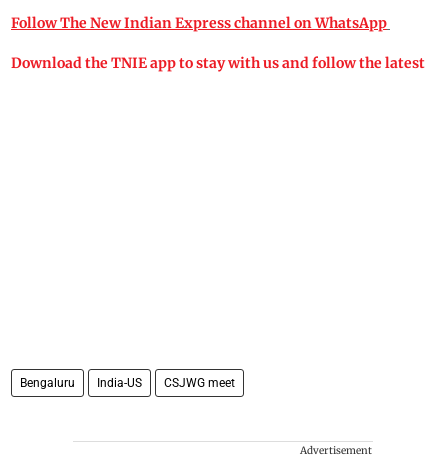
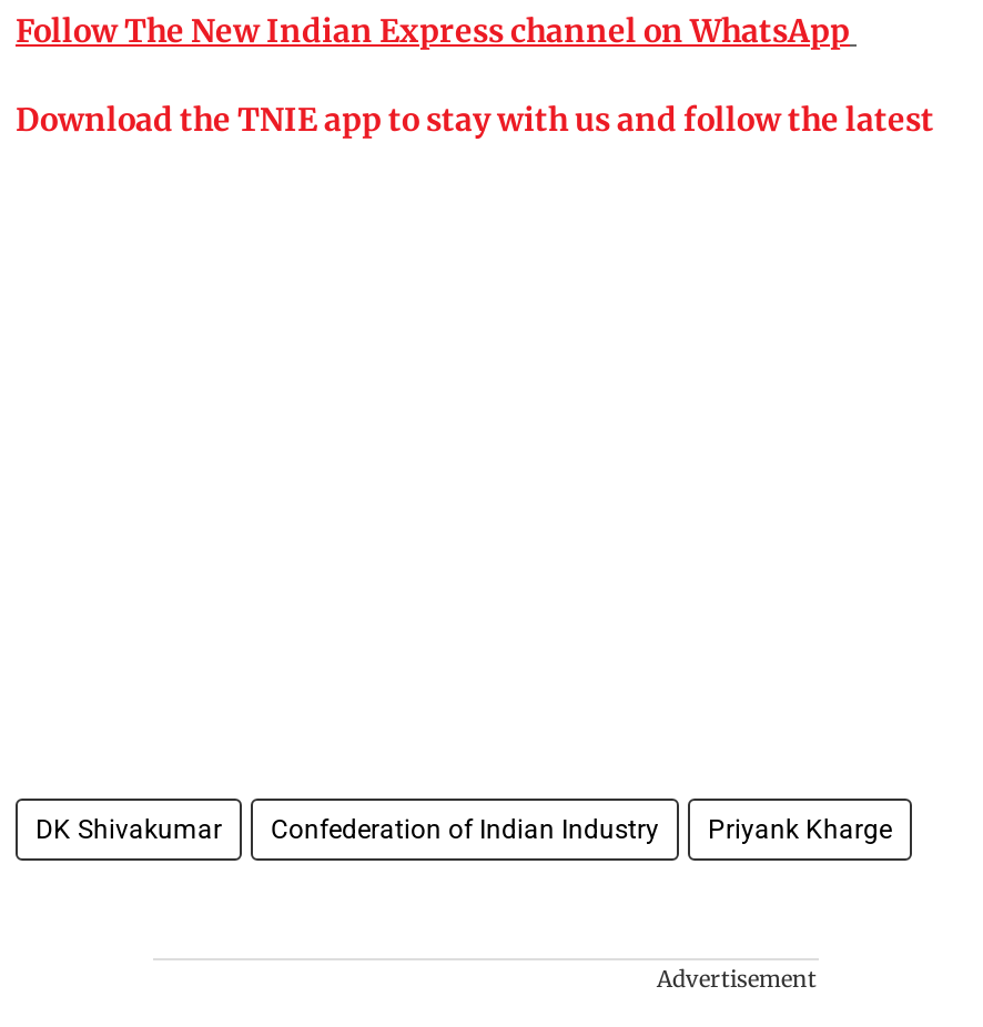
[20,376,235,390] Bengaluru | India-US | CSJWG meet -> [36,815,892,846] DK Shivakumar | Confederation of Indian Industry | Priyank Kharge

